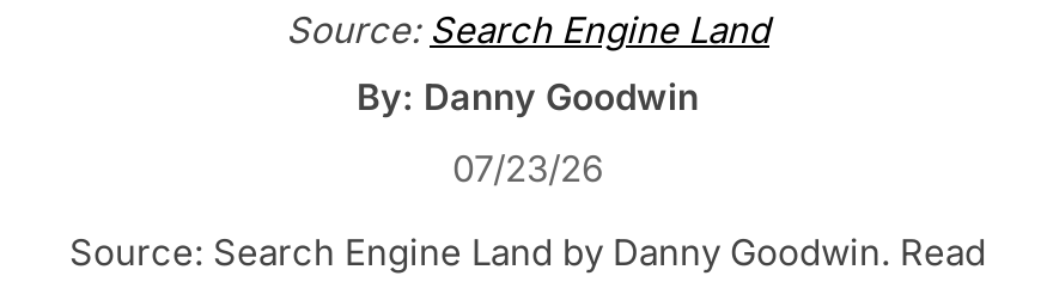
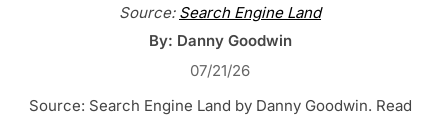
[452,146,603,191] 07/23/26 -> [190,61,250,80] 07/21/26

